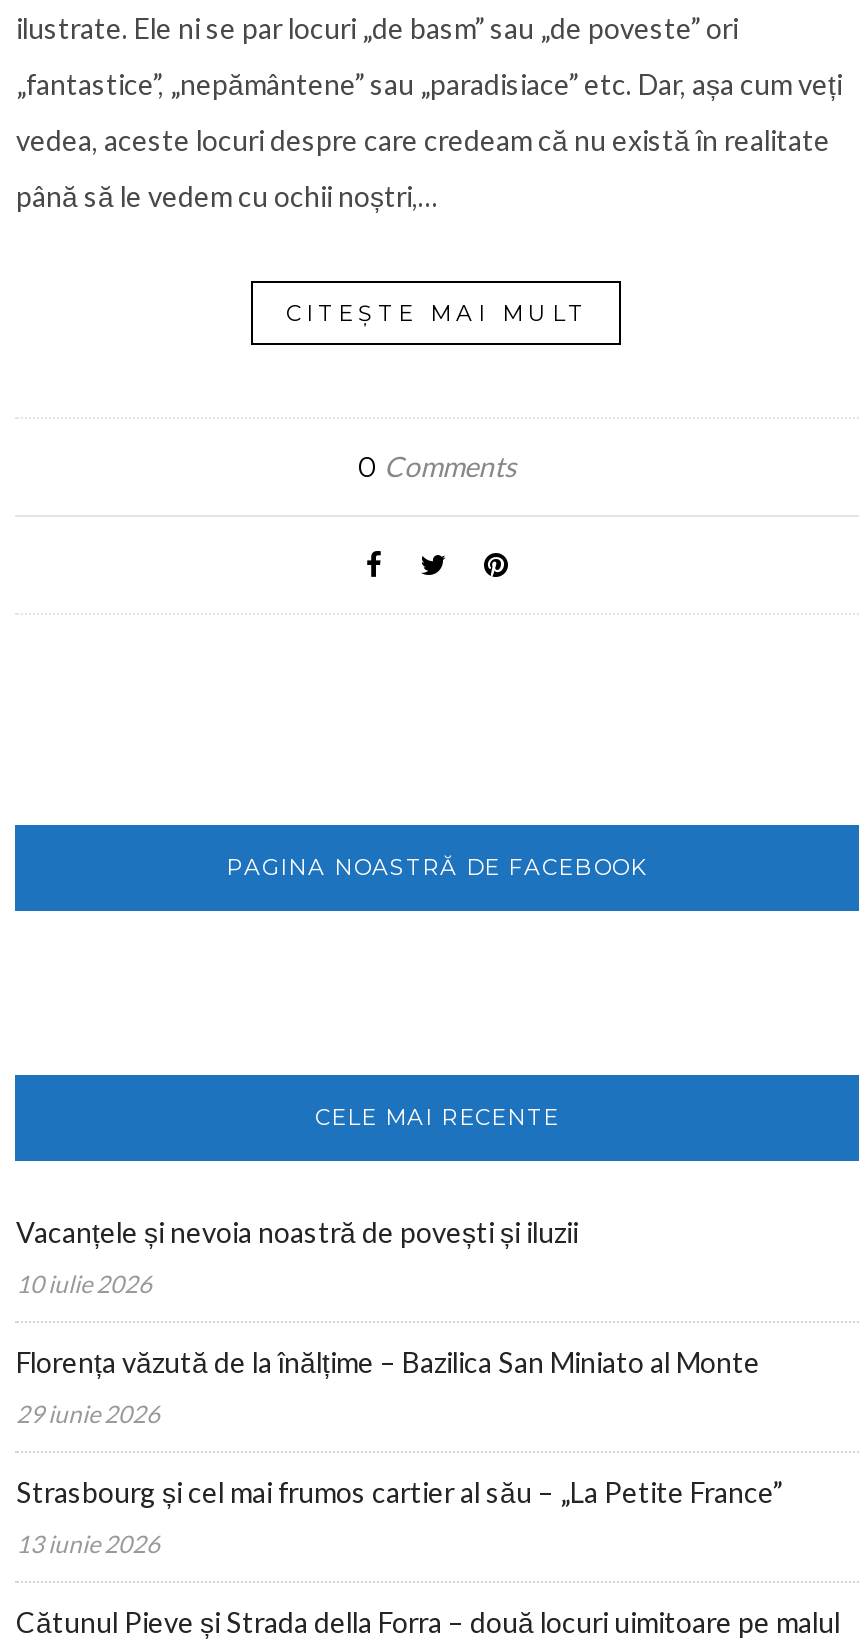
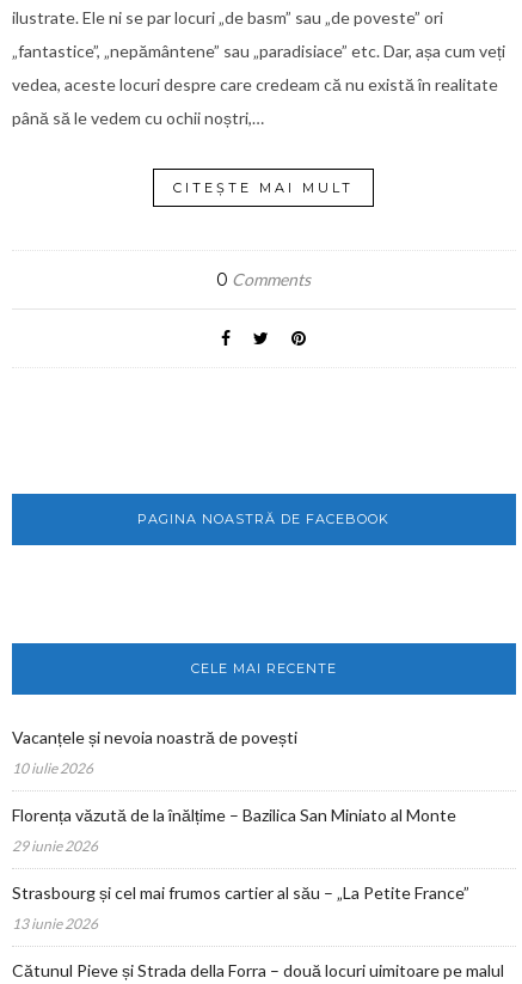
[16,1214,578,1248] Vacanțele și nevoia noastră de povești și iluzii -> [12,727,298,747] Vacanțele și nevoia noastră de povești

